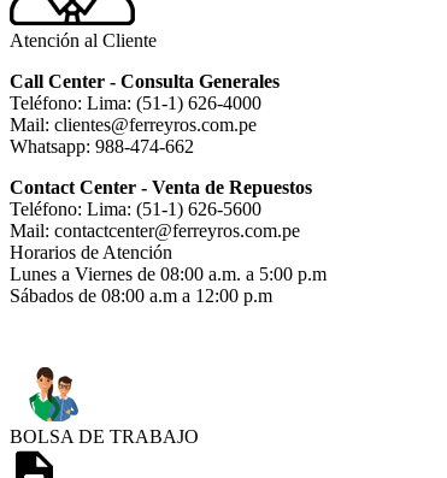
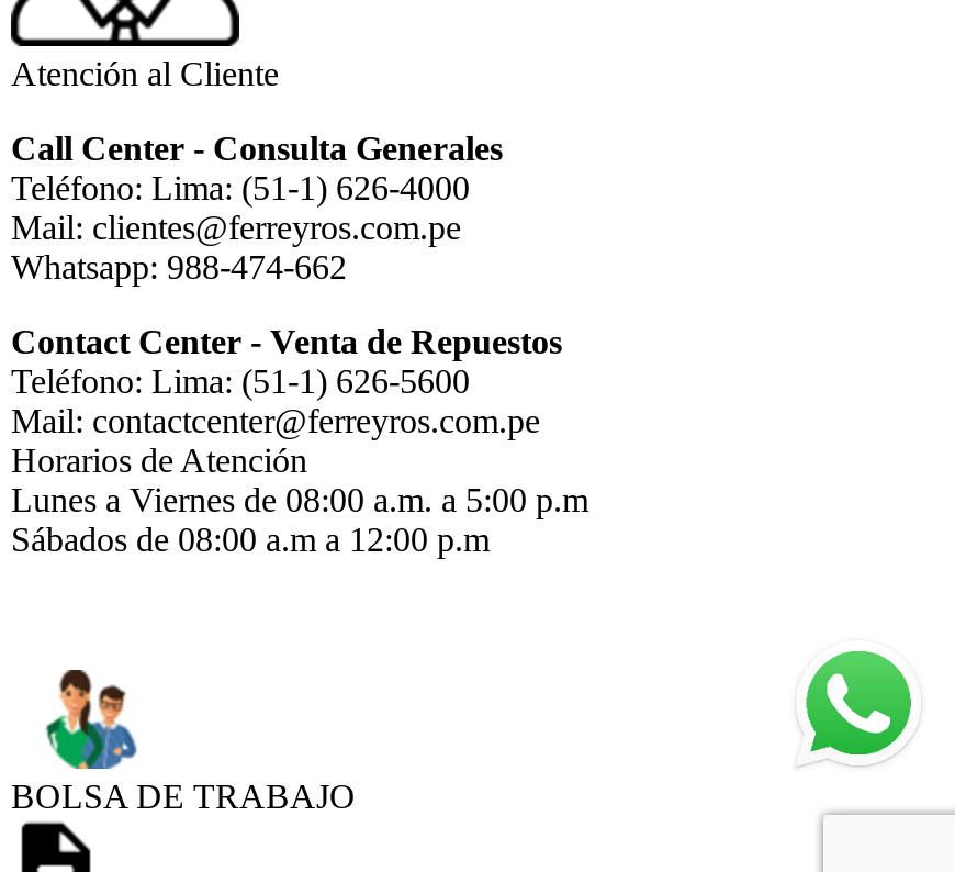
none -> [804,648,913,758] [image]

